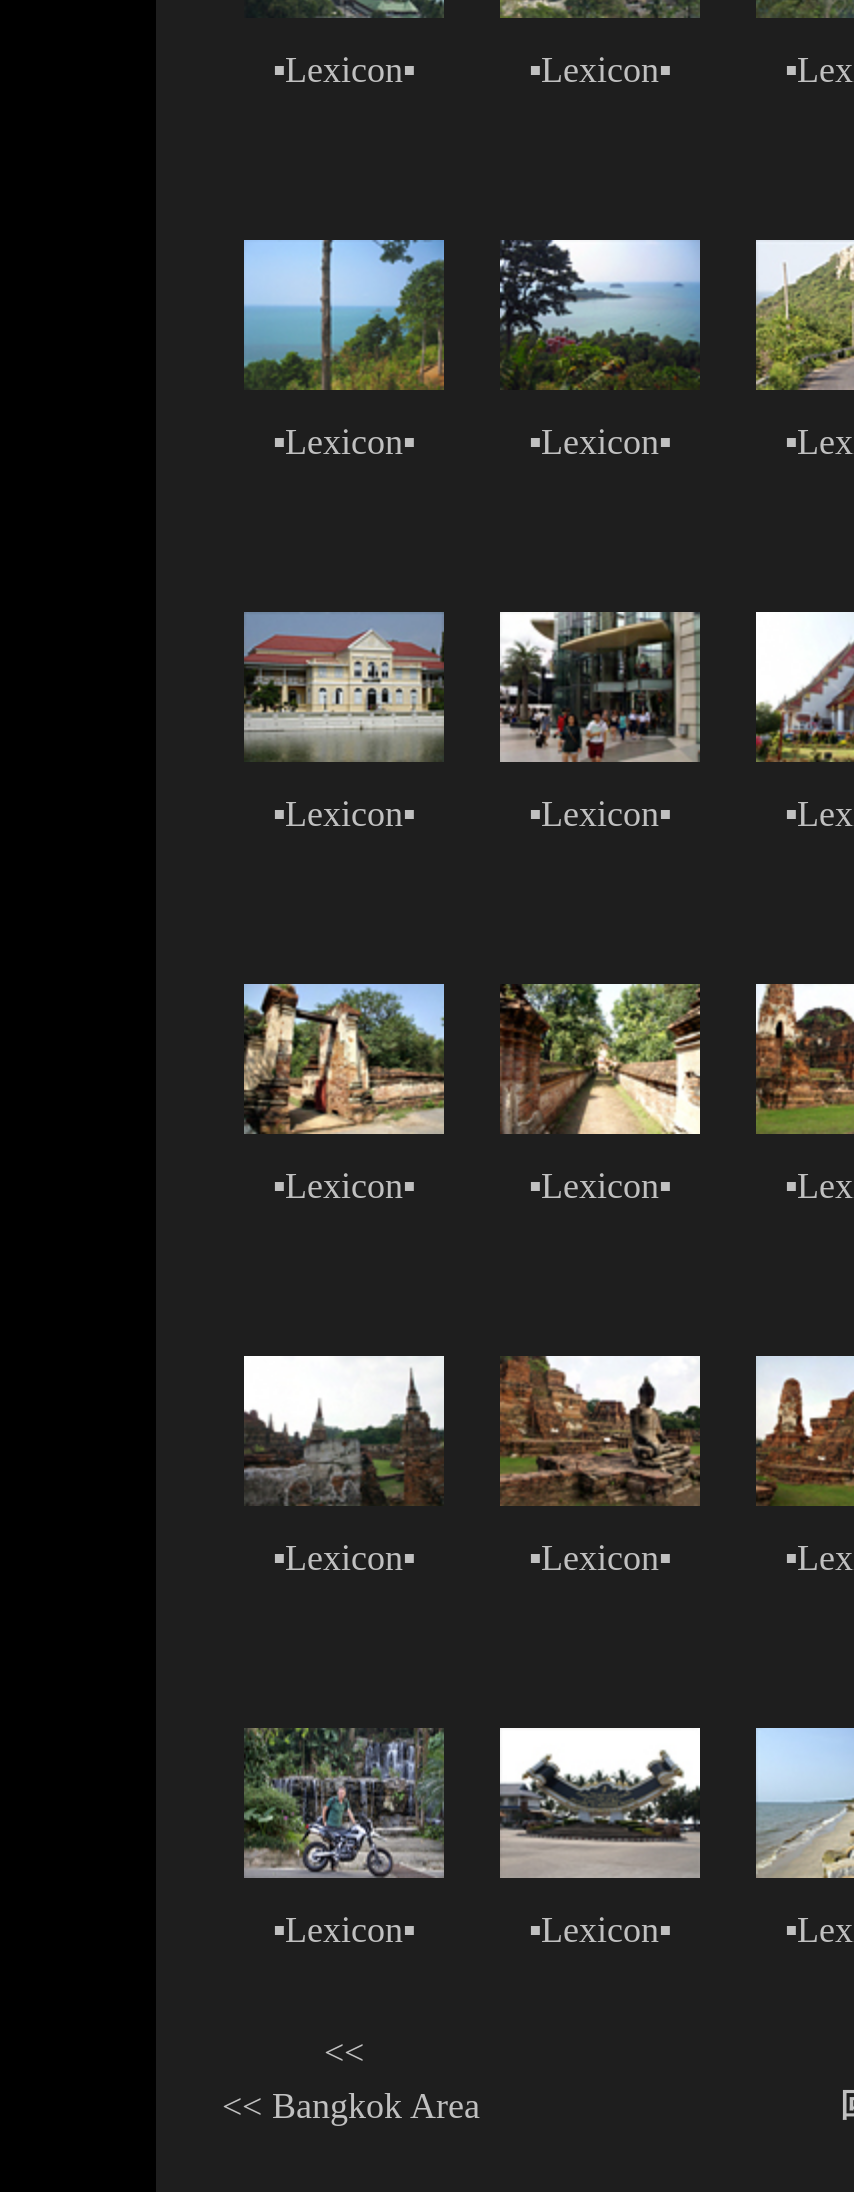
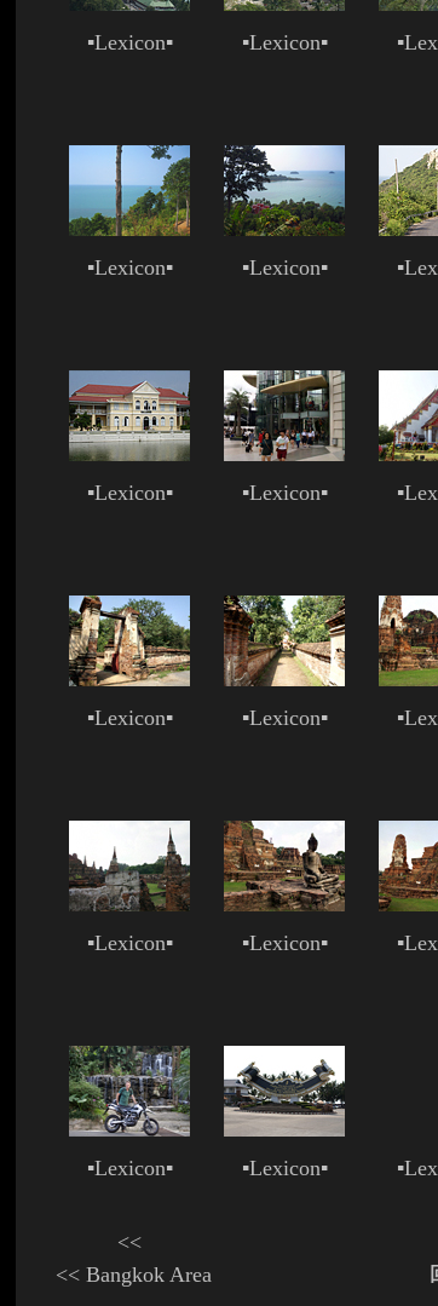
[754,1726,848,1880] [image] -> none

